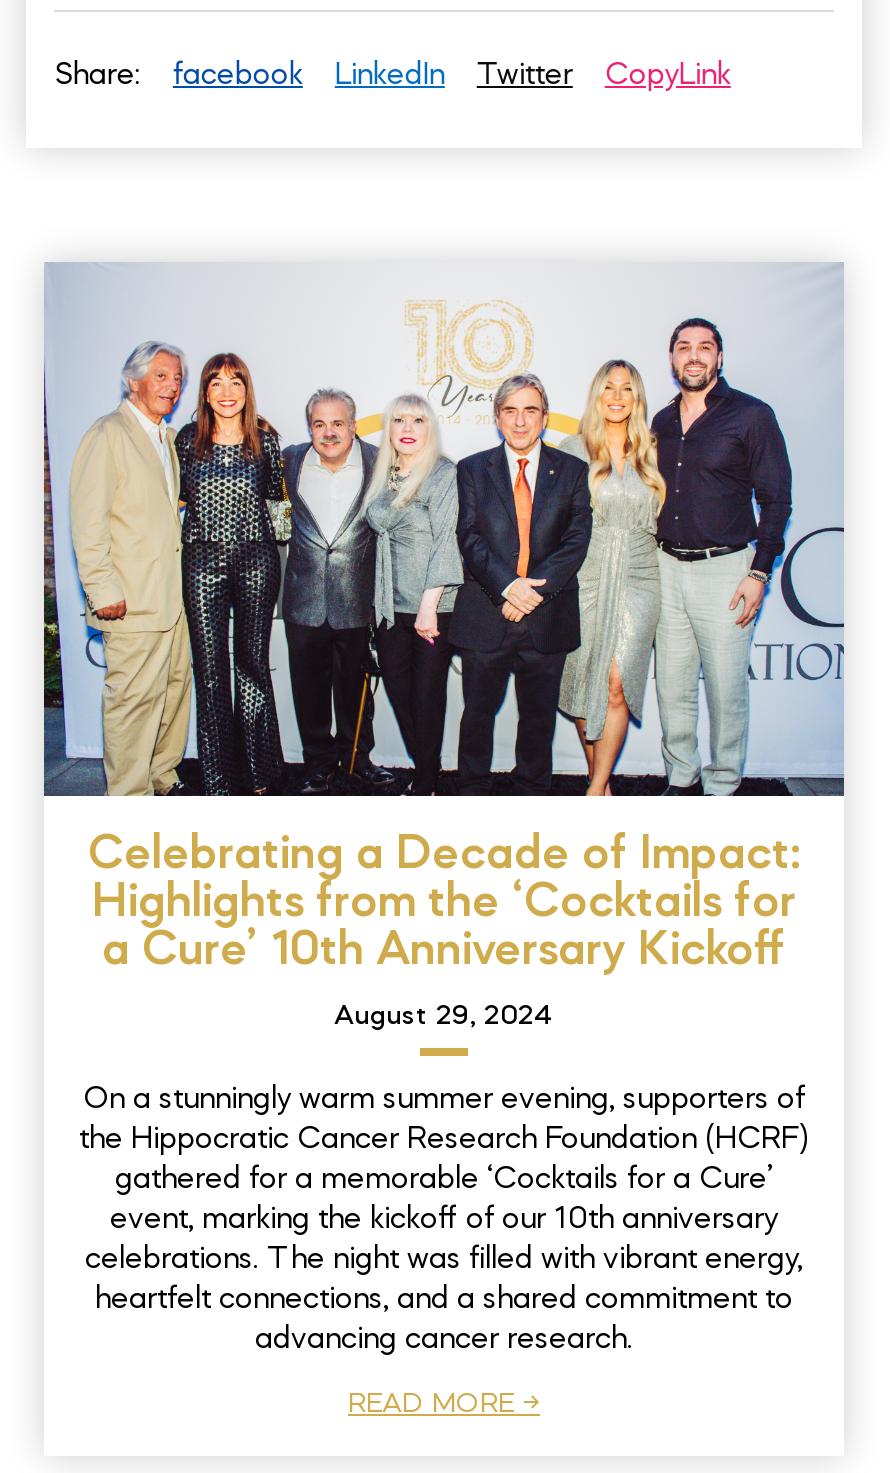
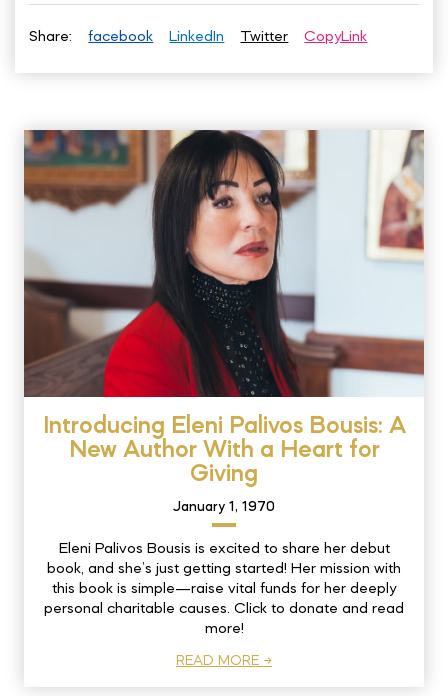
[42,262,846,975] [image] | Celebrating a Decade of Impact: | Highlights from the ‘Cocktails for | a Cure’ 10th Anniversary Kickoff -> [24,129,425,486] [image] | Introducing Eleni Palivos Bousis: A | New Author With a Heart for | Giving
[334,1002,554,1032] August 29, 2024 -> [173,500,275,515] January 1, 1970
[79,1084,809,1356] On a stunningly warm summer evening, supporters of | the Hippocratic Cancer Research Foundation (HCRF) | gathered for a memorable ‘Cocktails for a Cure’ | event, marking the kickoff of our 10th anniversary | celebrations. The night was filled with vibrant energy, | heartfelt connections, and a shared commitment to | advancing cancer research. -> [44,541,404,637] Eleni Palivos Bousis is excited to share her debut | book, and she’s just getting started! Her mission with | this book is simple—raise vital funds for her deeply | personal charitable causes. Click to donate and read | more!

